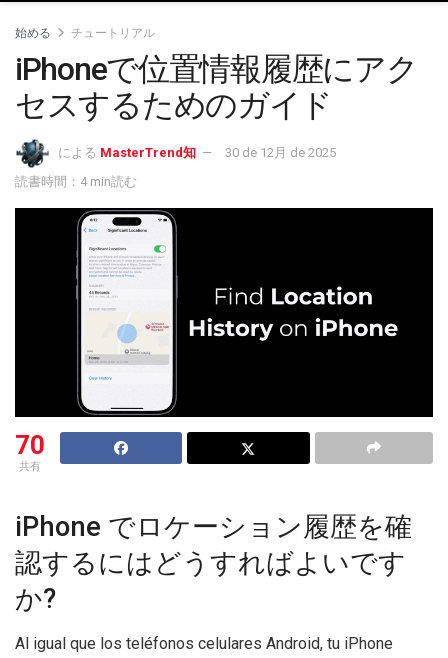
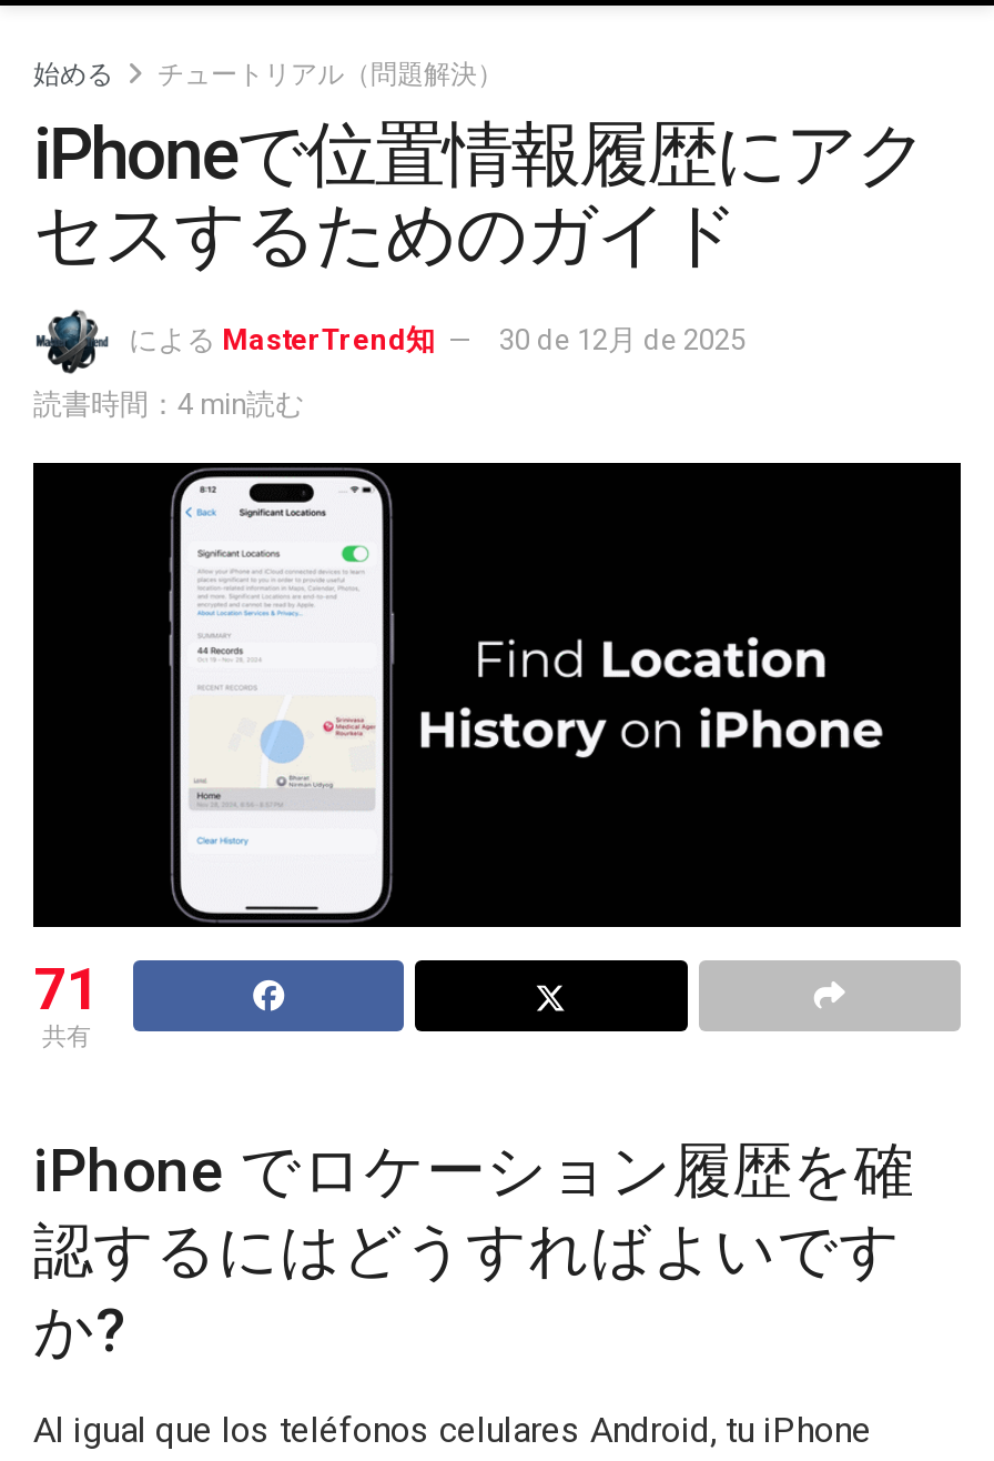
[71,26,155,40] チュートリアル -> [158,59,504,90] チュートリアル（問題解決）
[15,430,45,460] 70 -> [33,955,100,1022] 71

